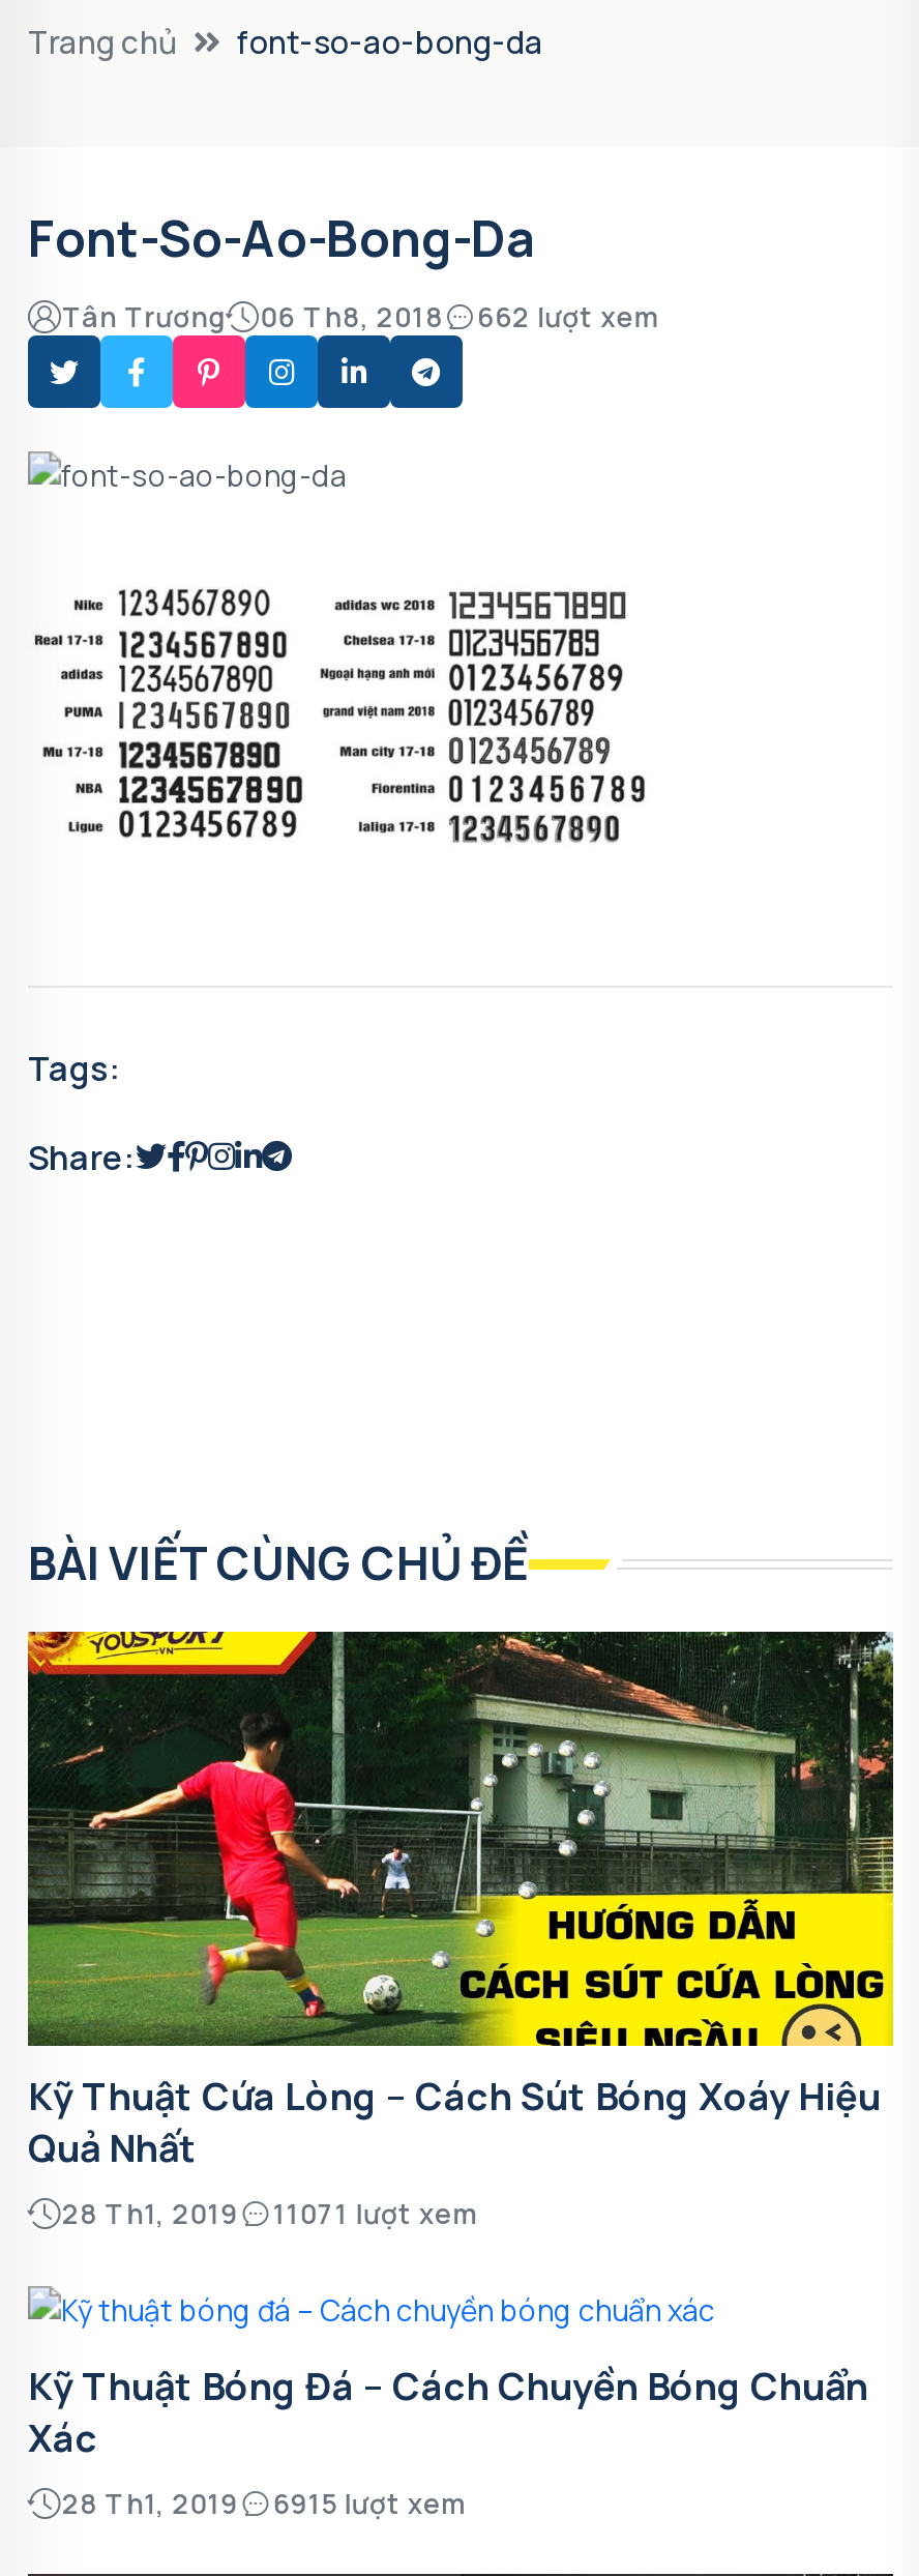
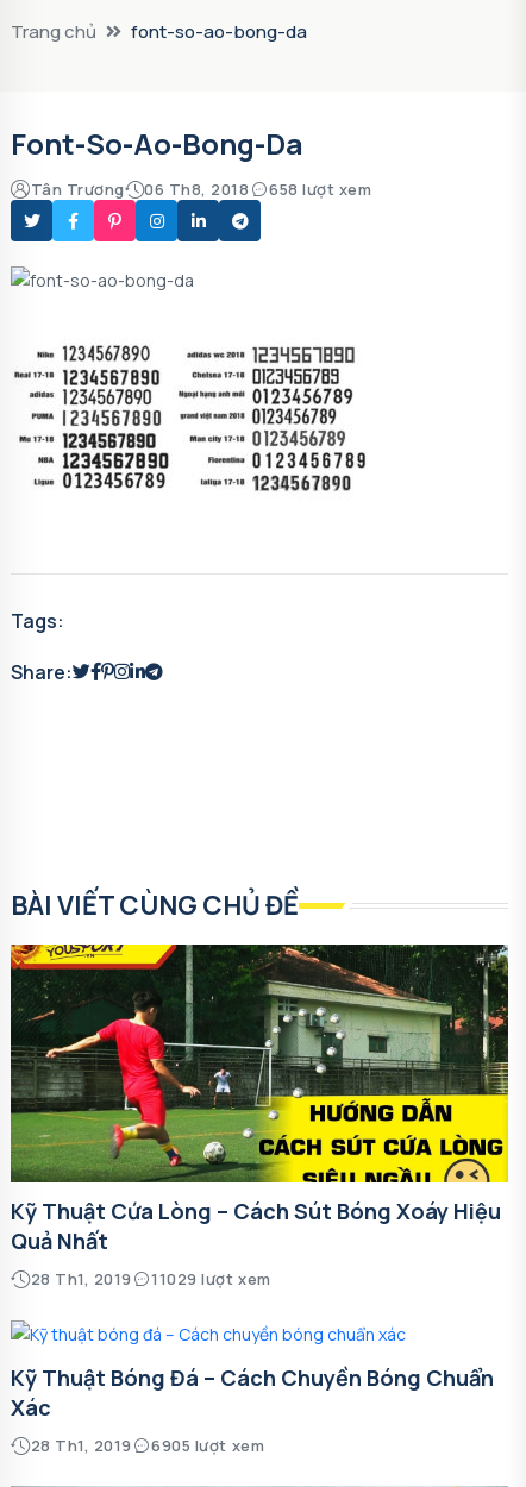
[62,298,658,335] Tân Trương 06 Th8, 2018 662 lượt xem -> [30,178,372,200] Tân Trương 06 Th8, 2018 658 lượt xem
[62,2195,476,2233] 28 Th1, 2019 11071 lượt xem -> [30,1268,271,1290] 28 Th1, 2019 11029 lượt xem
[62,2486,465,2523] 28 Th1, 2019 6915 lượt xem -> [30,1435,264,1457] 28 Th1, 2019 6905 lượt xem

